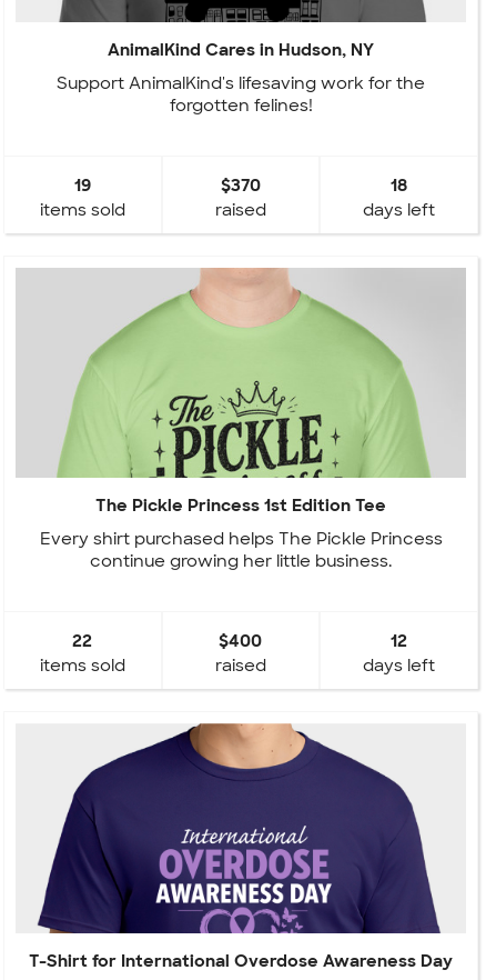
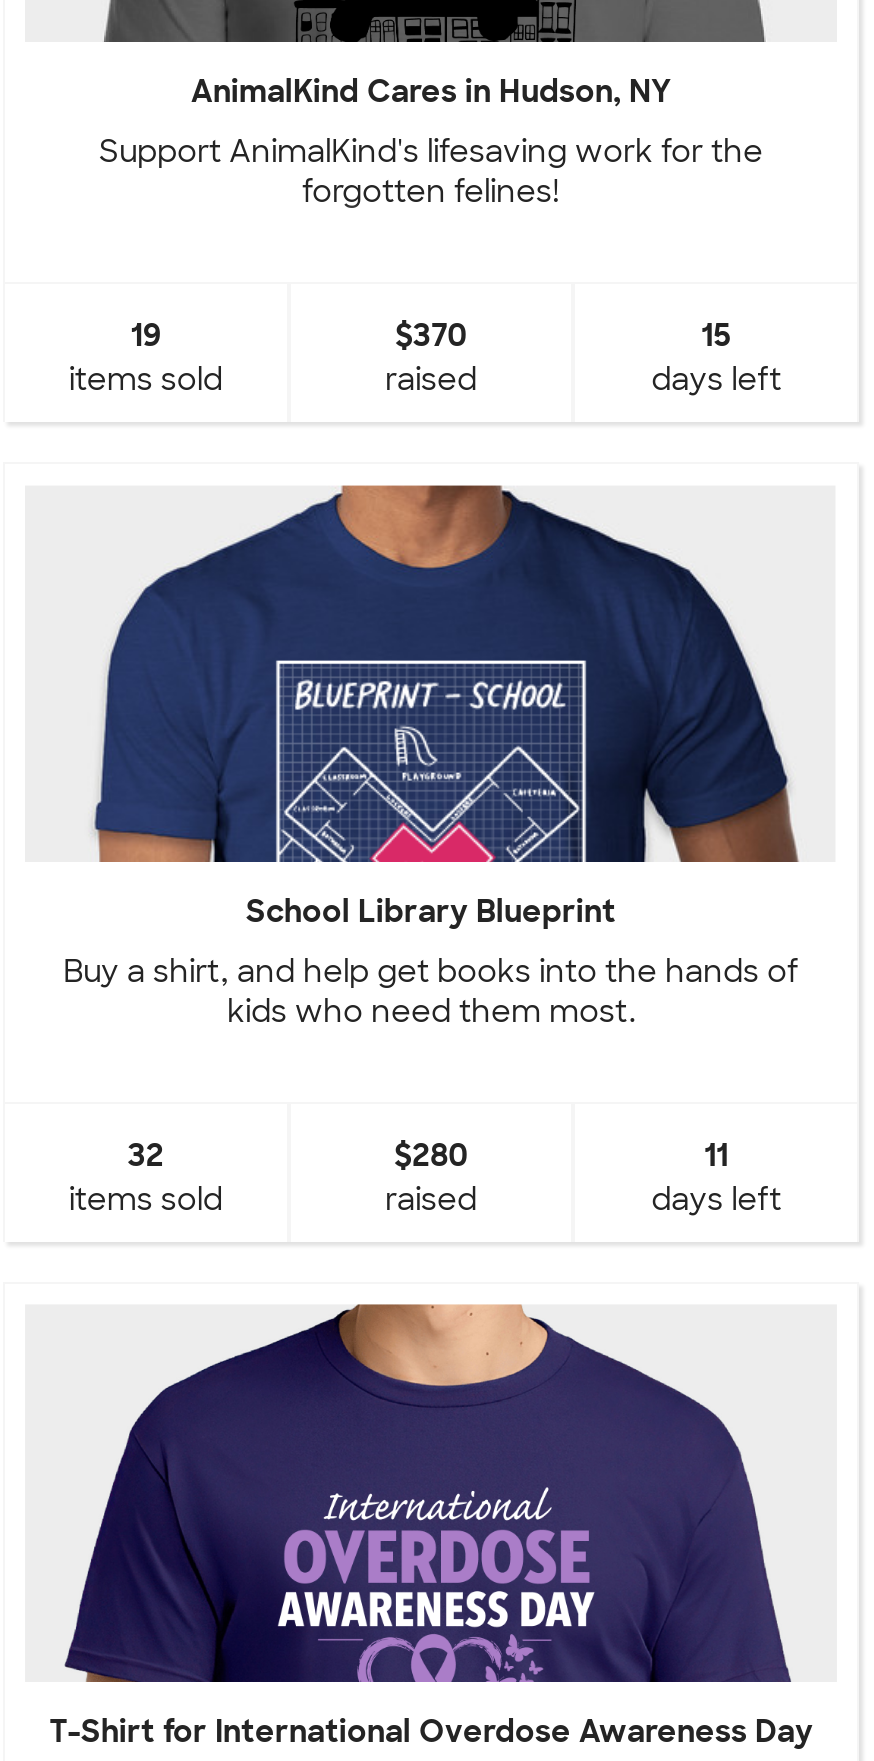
[391,175,407,197] 18 -> [701,315,731,355] 15
[54,268,465,517] [image] | The Pickle Princess 1st Edition Tee -> [93,484,833,931] [image] | School Library Blueprint
[39,528,442,573] Every shirt purchased helps The Pickle Princess | continue growing her little business. -> [63,951,799,1031] Buy a shirt, and help get books into the hands of | kids who need them most.
[72,630,92,653] 22 -> [128,1135,164,1175] 32
[219,630,262,653] $400 -> [394,1135,468,1175] $280
[391,630,407,653] 12 -> [704,1135,728,1175] 11

